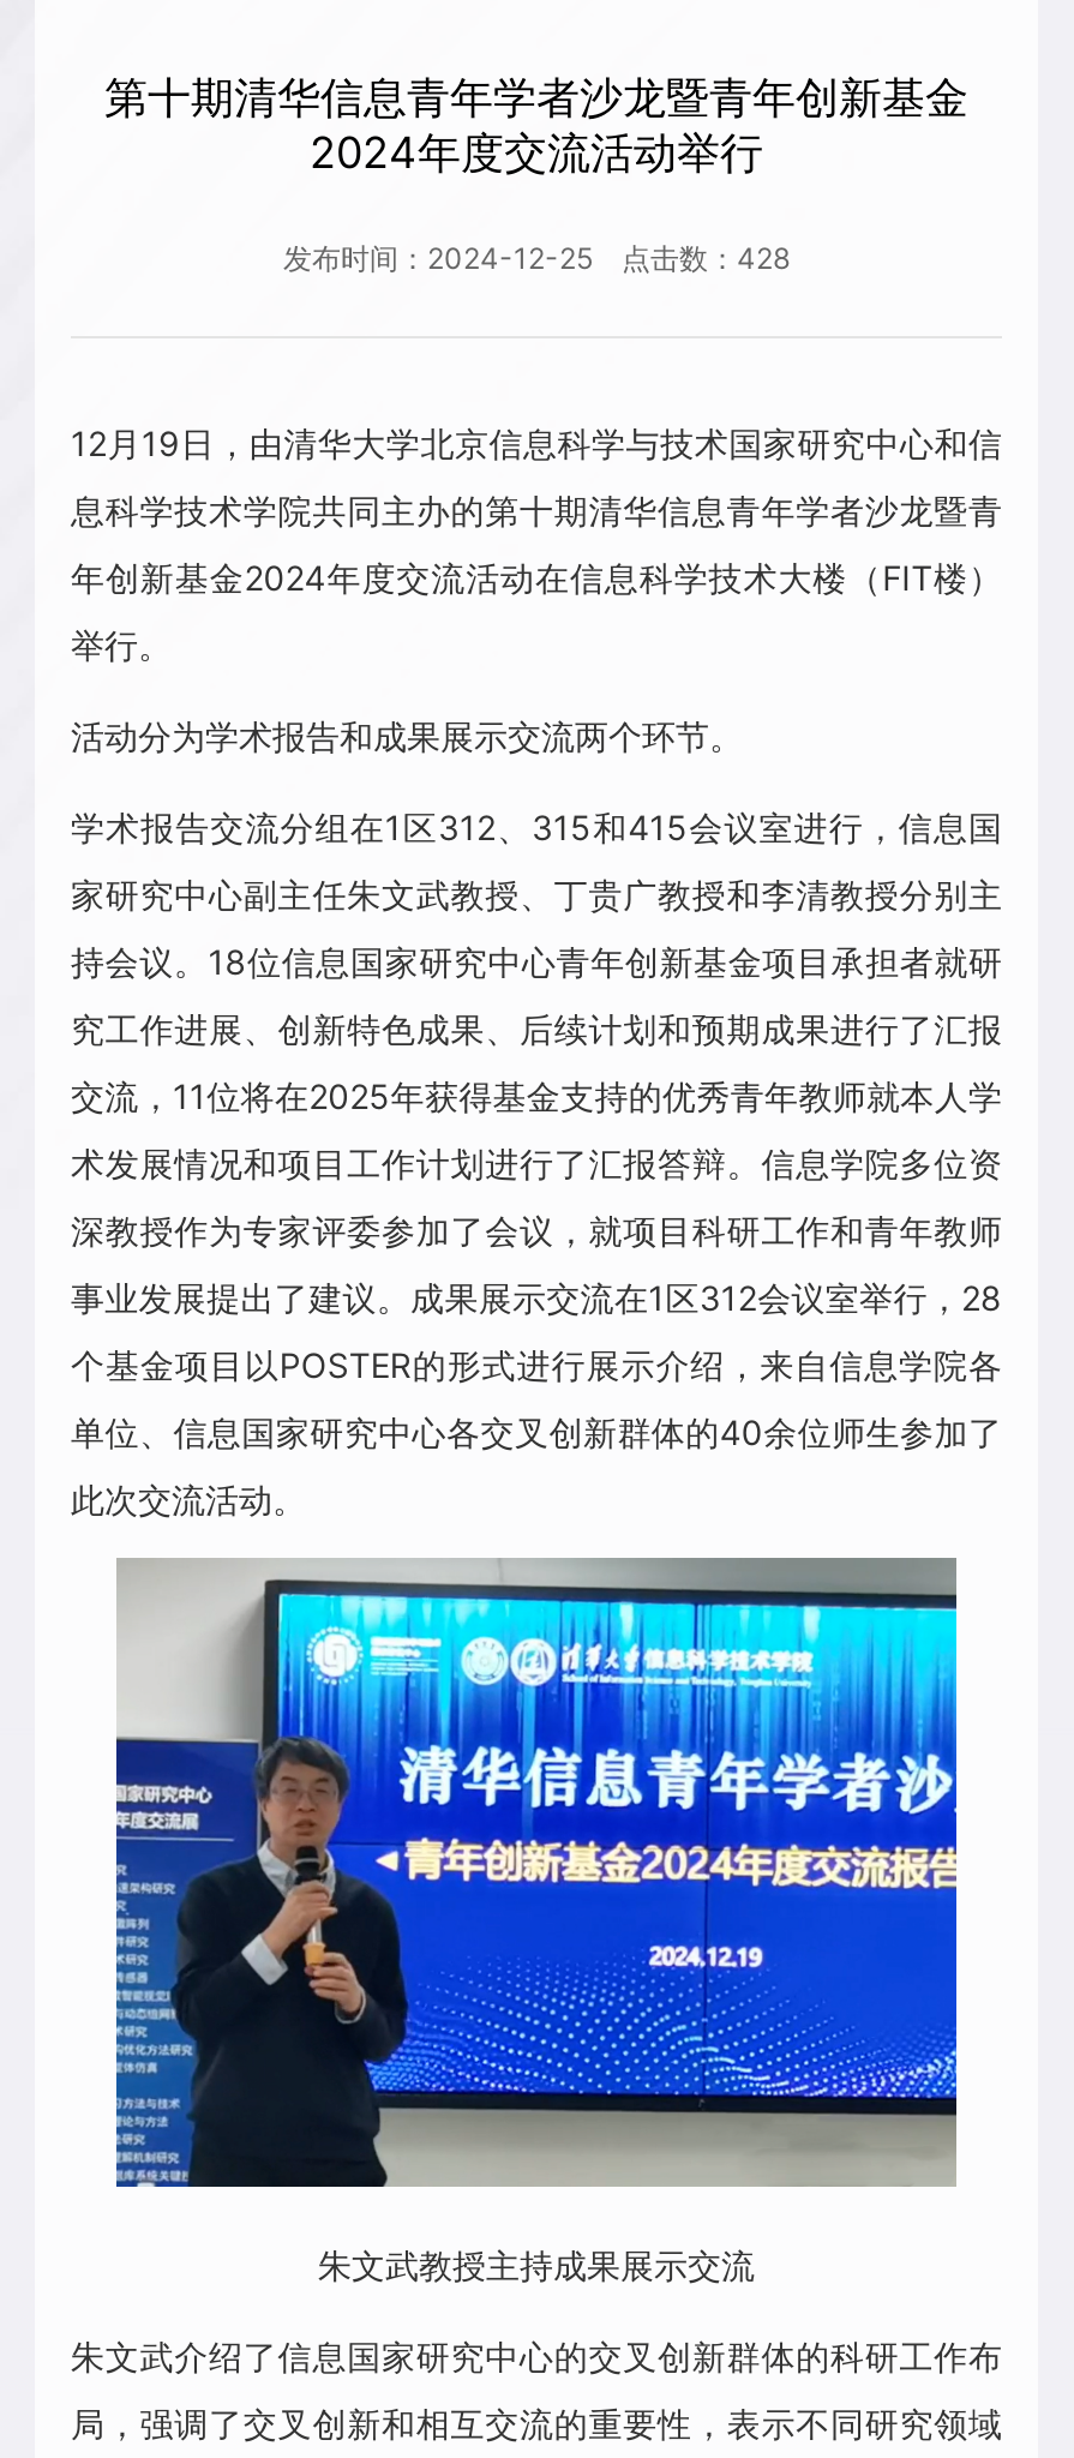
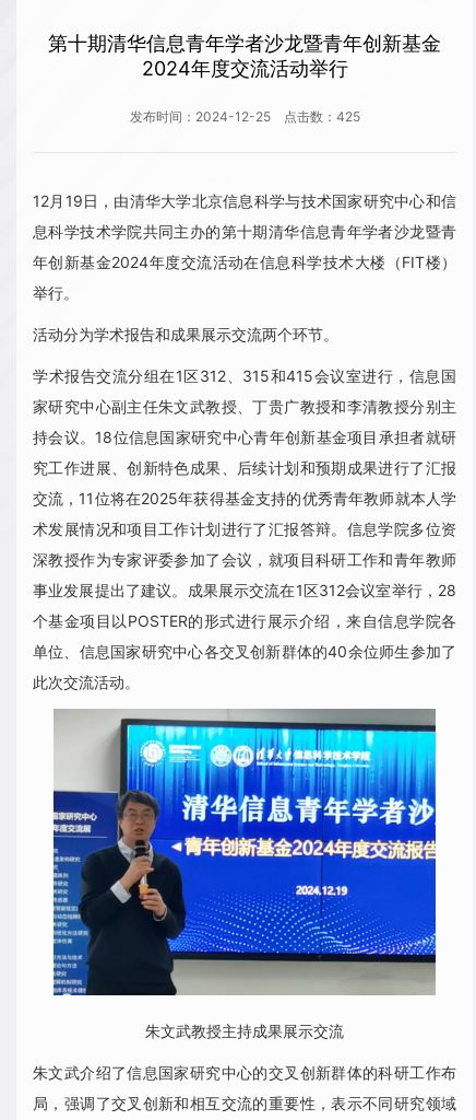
[283,239,790,275] 发布时间：2024-12-25点击数：428 -> [129,108,360,124] 发布时间：2024-12-25点击数：425

